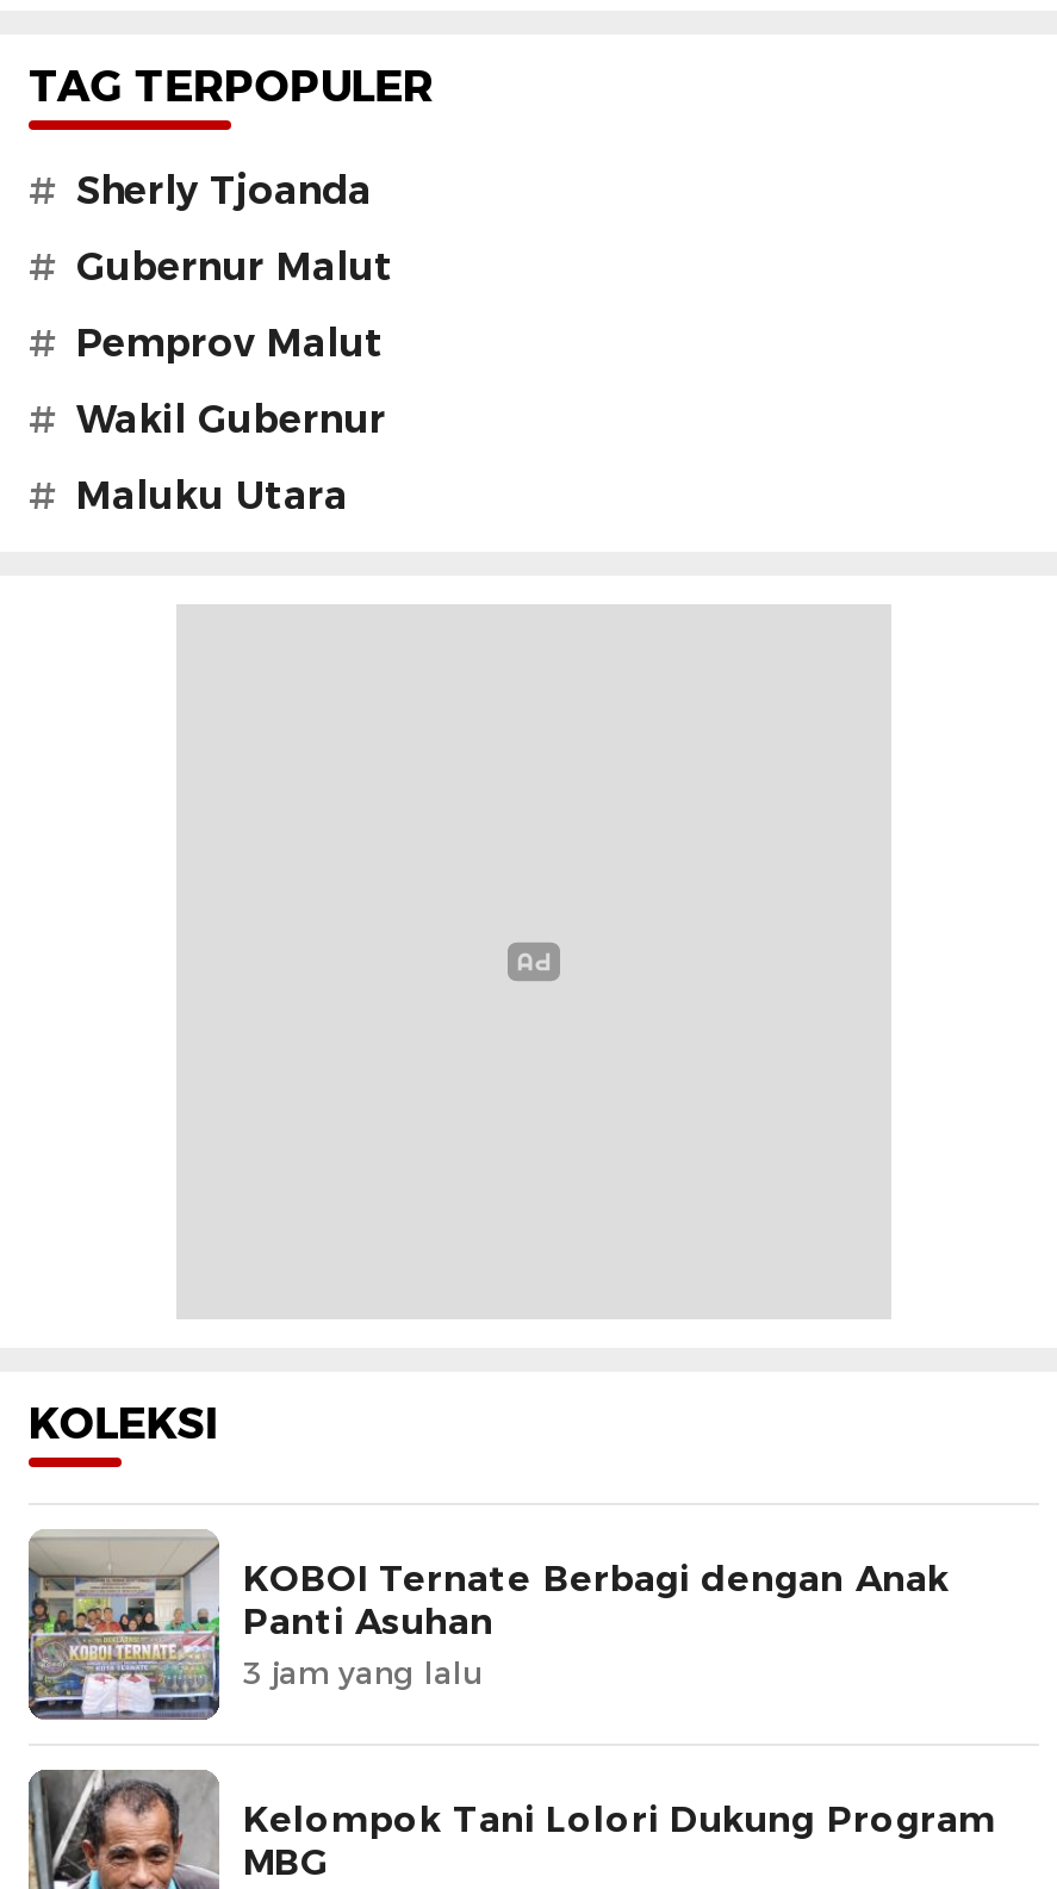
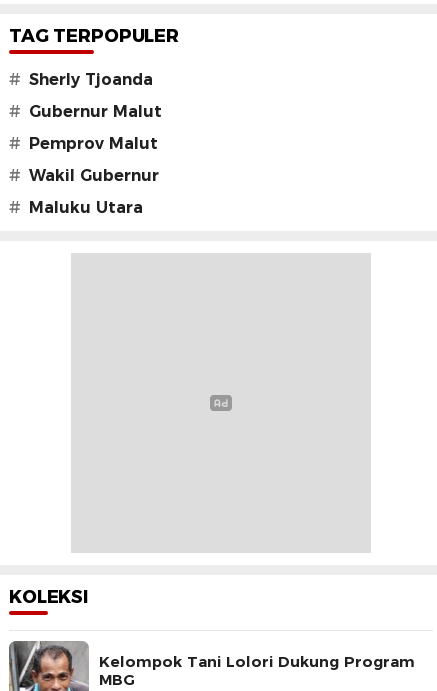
[26,1531,949,1722] [image] | KOBOI Ternate Berbagi dengan Anak | Panti Asuhan | 3 jam yang lalu -> none

